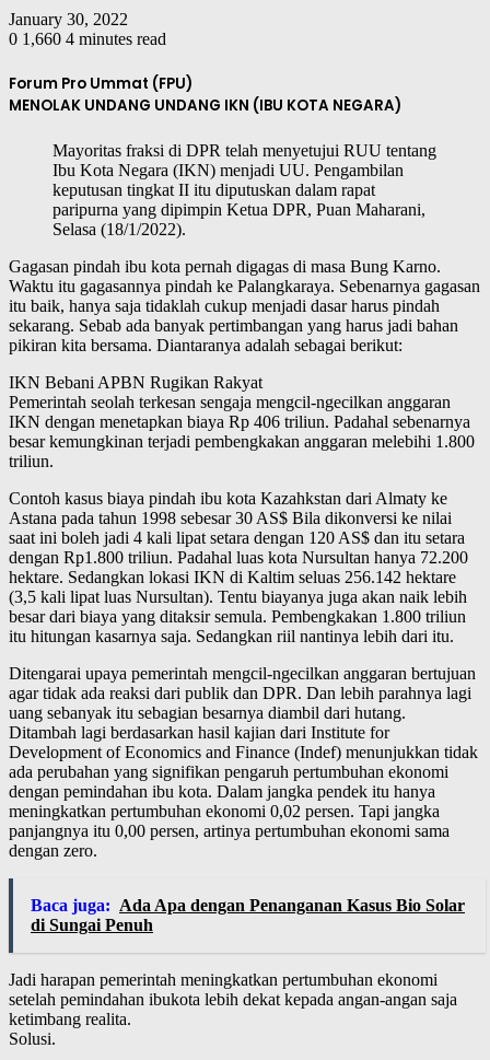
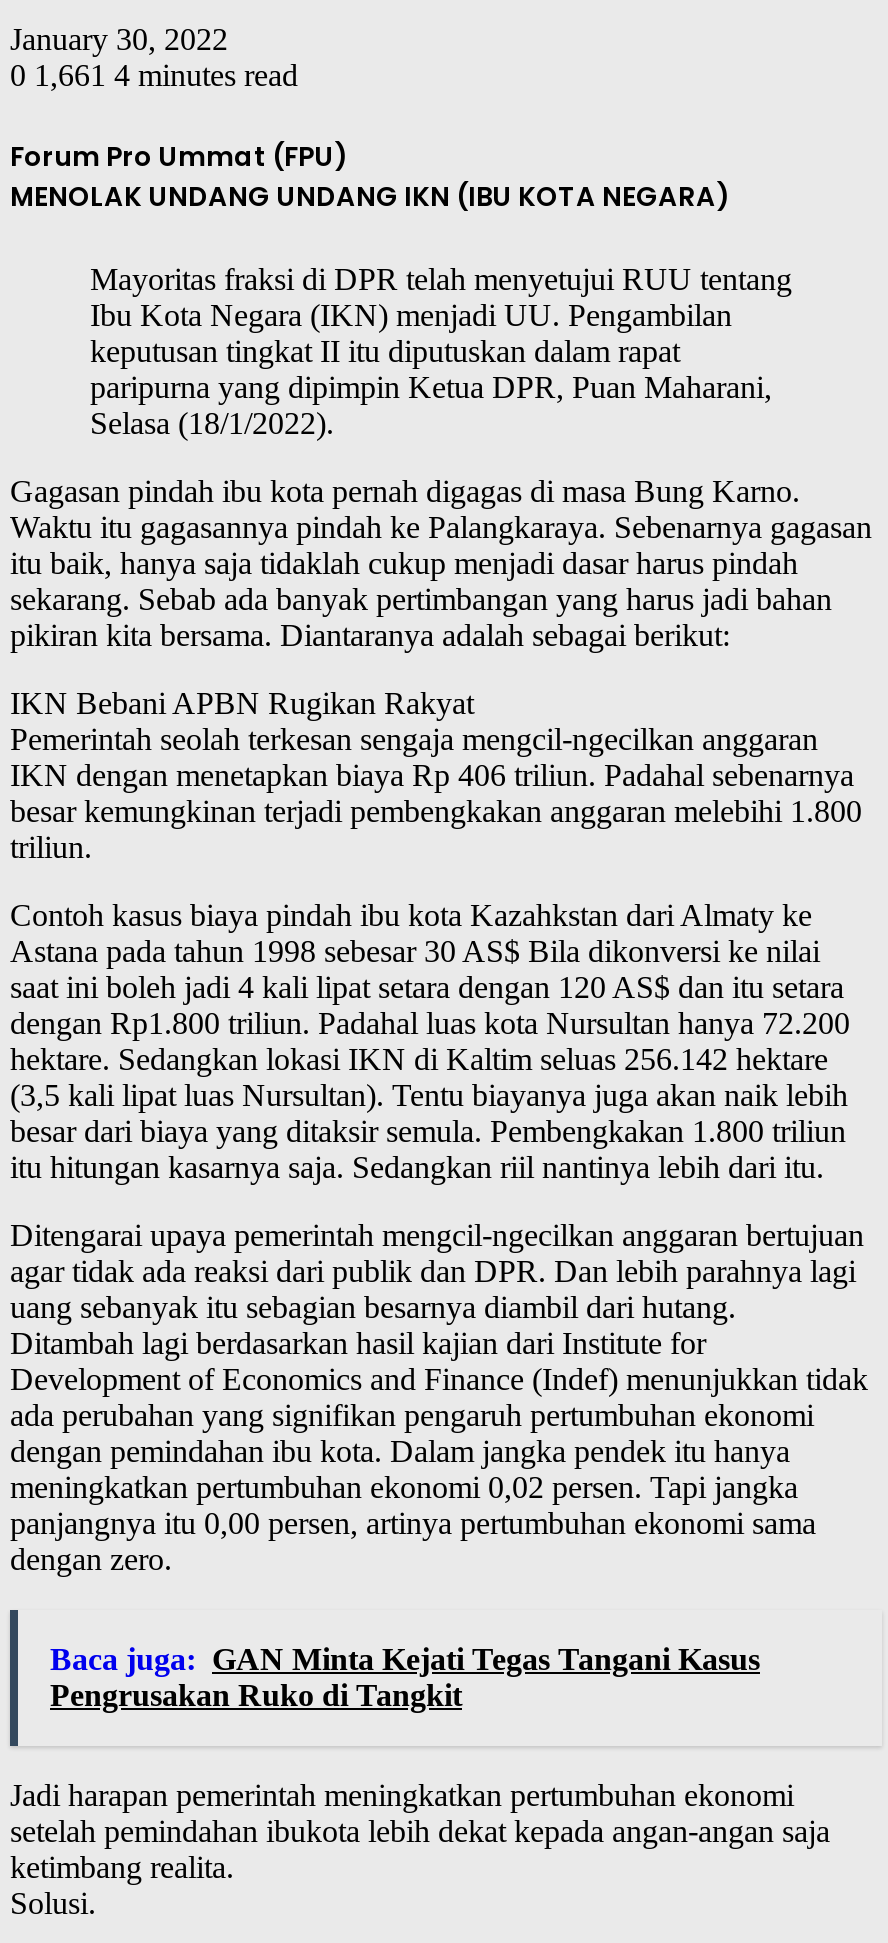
[9,30,166,48] 0 1,660 4 minutes read -> [10,58,298,92] 0 1,661 4 minutes read
[31,896,465,935] Baca juga: Ada Apa dengan Penanganan Kasus Bio Solar | di Sungai Penuh -> [50,1643,760,1713] Baca juga: GAN Minta Kejati Tegas Tangani Kasus | Pengrusakan Ruko di Tangkit

